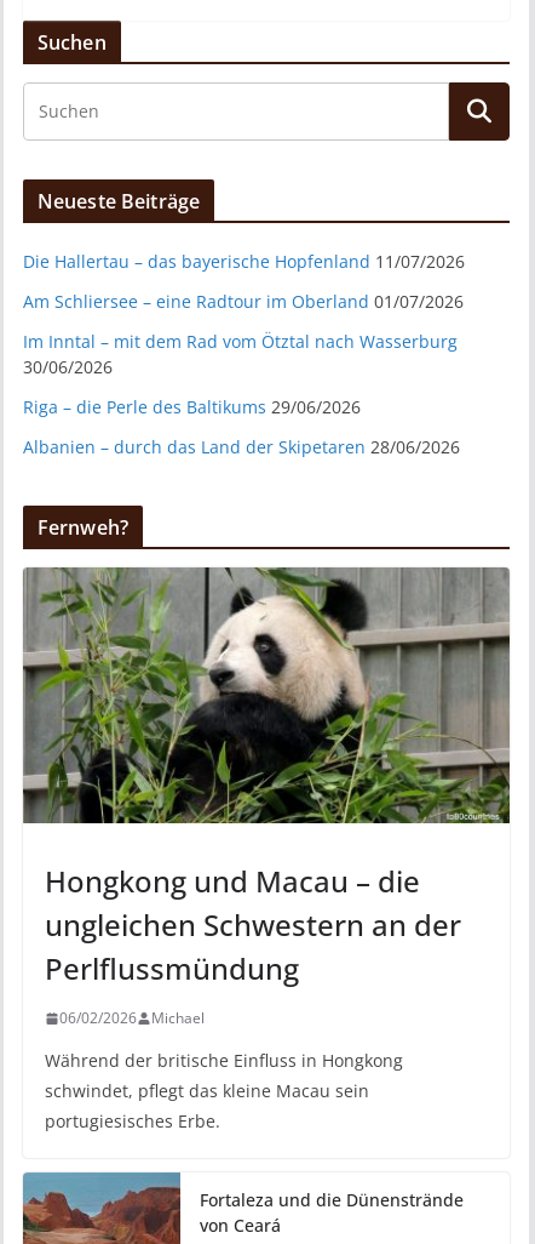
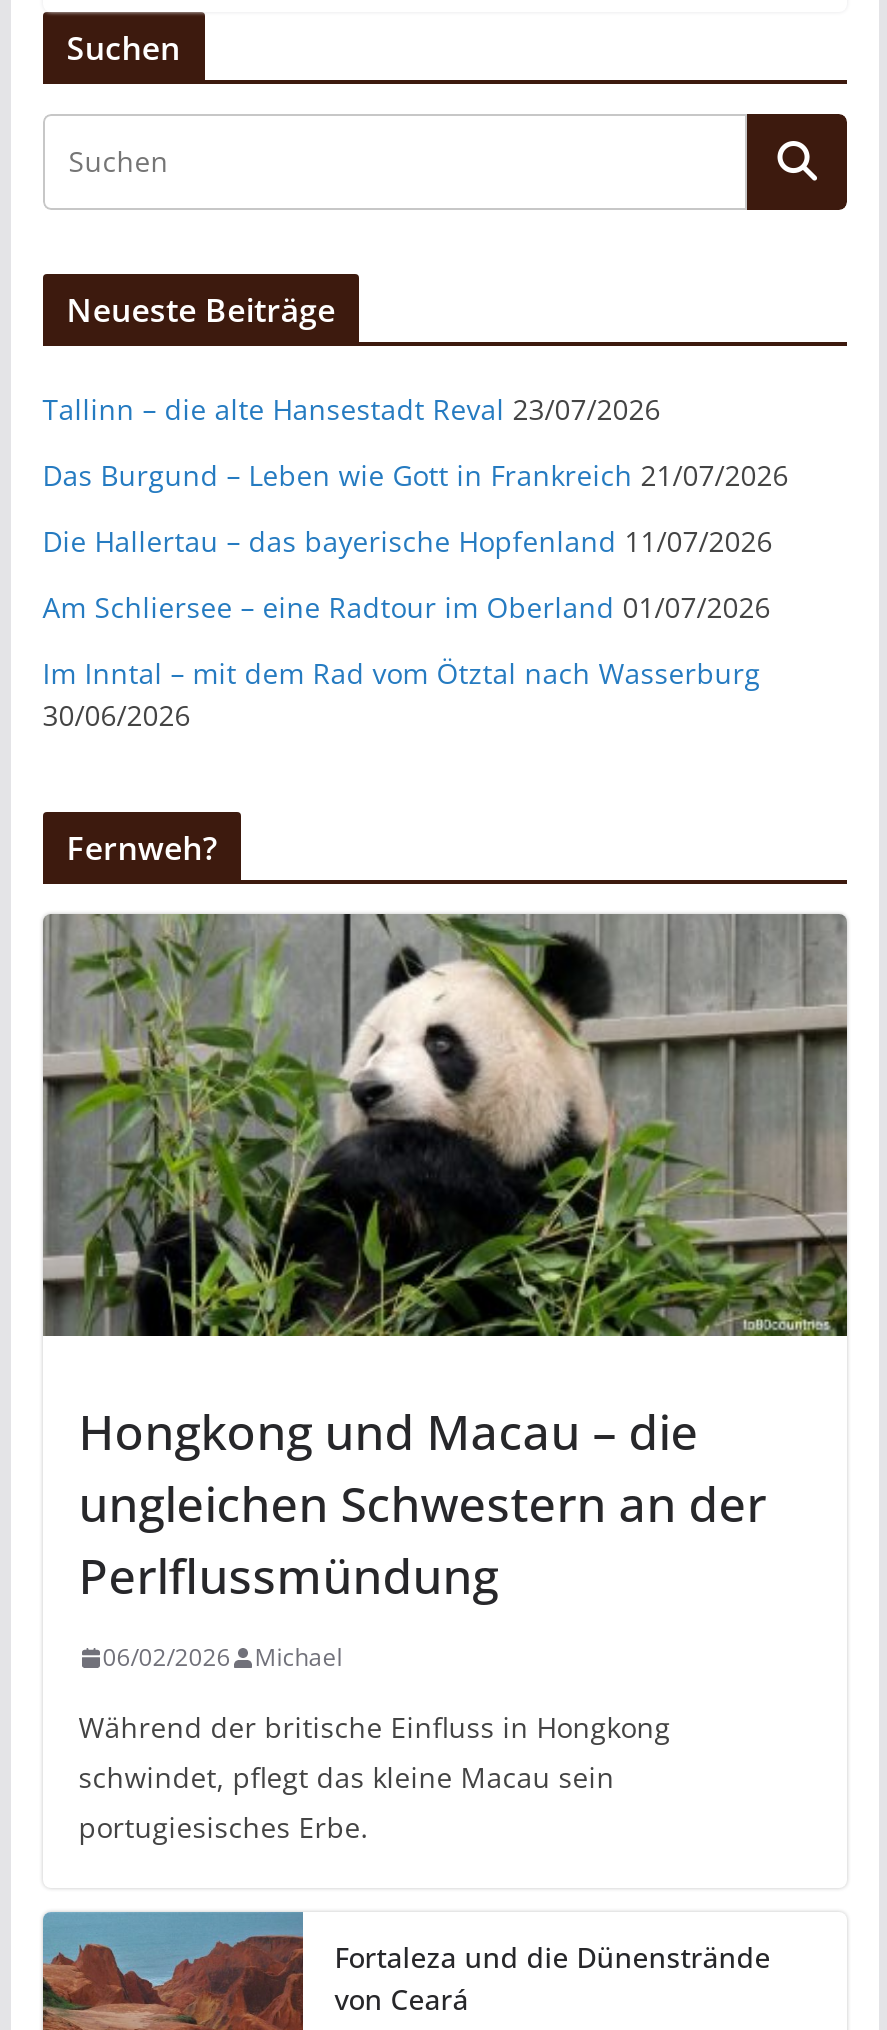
none -> [42,389,788,493] Tallinn – die alte Hansestadt Reval 23/07/2026 | Das Burgund – Leben wie Gott in Frankreich 21/07/2026
moved [23,249,464,378] -> [42,521,772,733]: Die Hallertau – das bayerische Hopfenland 11/07/2026 | Am Schliersee – eine Radtour im Oberland 01/07/2026 | Im Inntal – mit dem Rad vom Ötztal nach Wasserburg | 30/06/2026
[23,395,460,458] Riga – die Perle des Baltikums 29/06/2026 | Albanien – durch das Land der Skipetaren 28/06/2026 -> none

